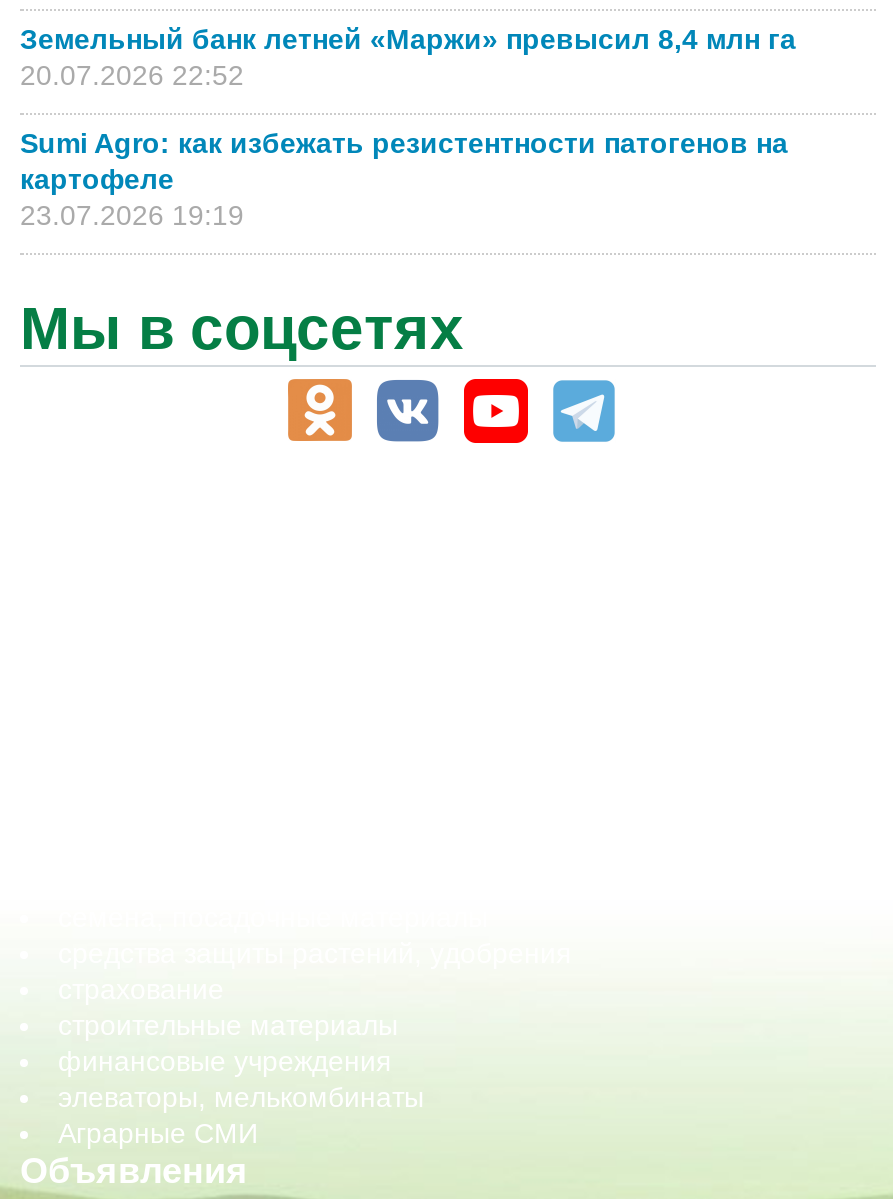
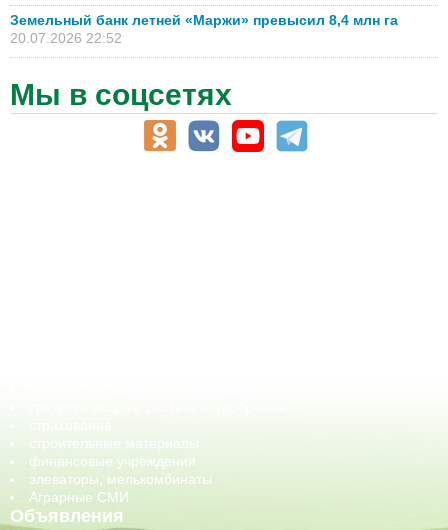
[20,126,788,230] Sumi Agro: как избежать резистентности патогенов на | картофеле | 23.07.2026 19:19 -> none

